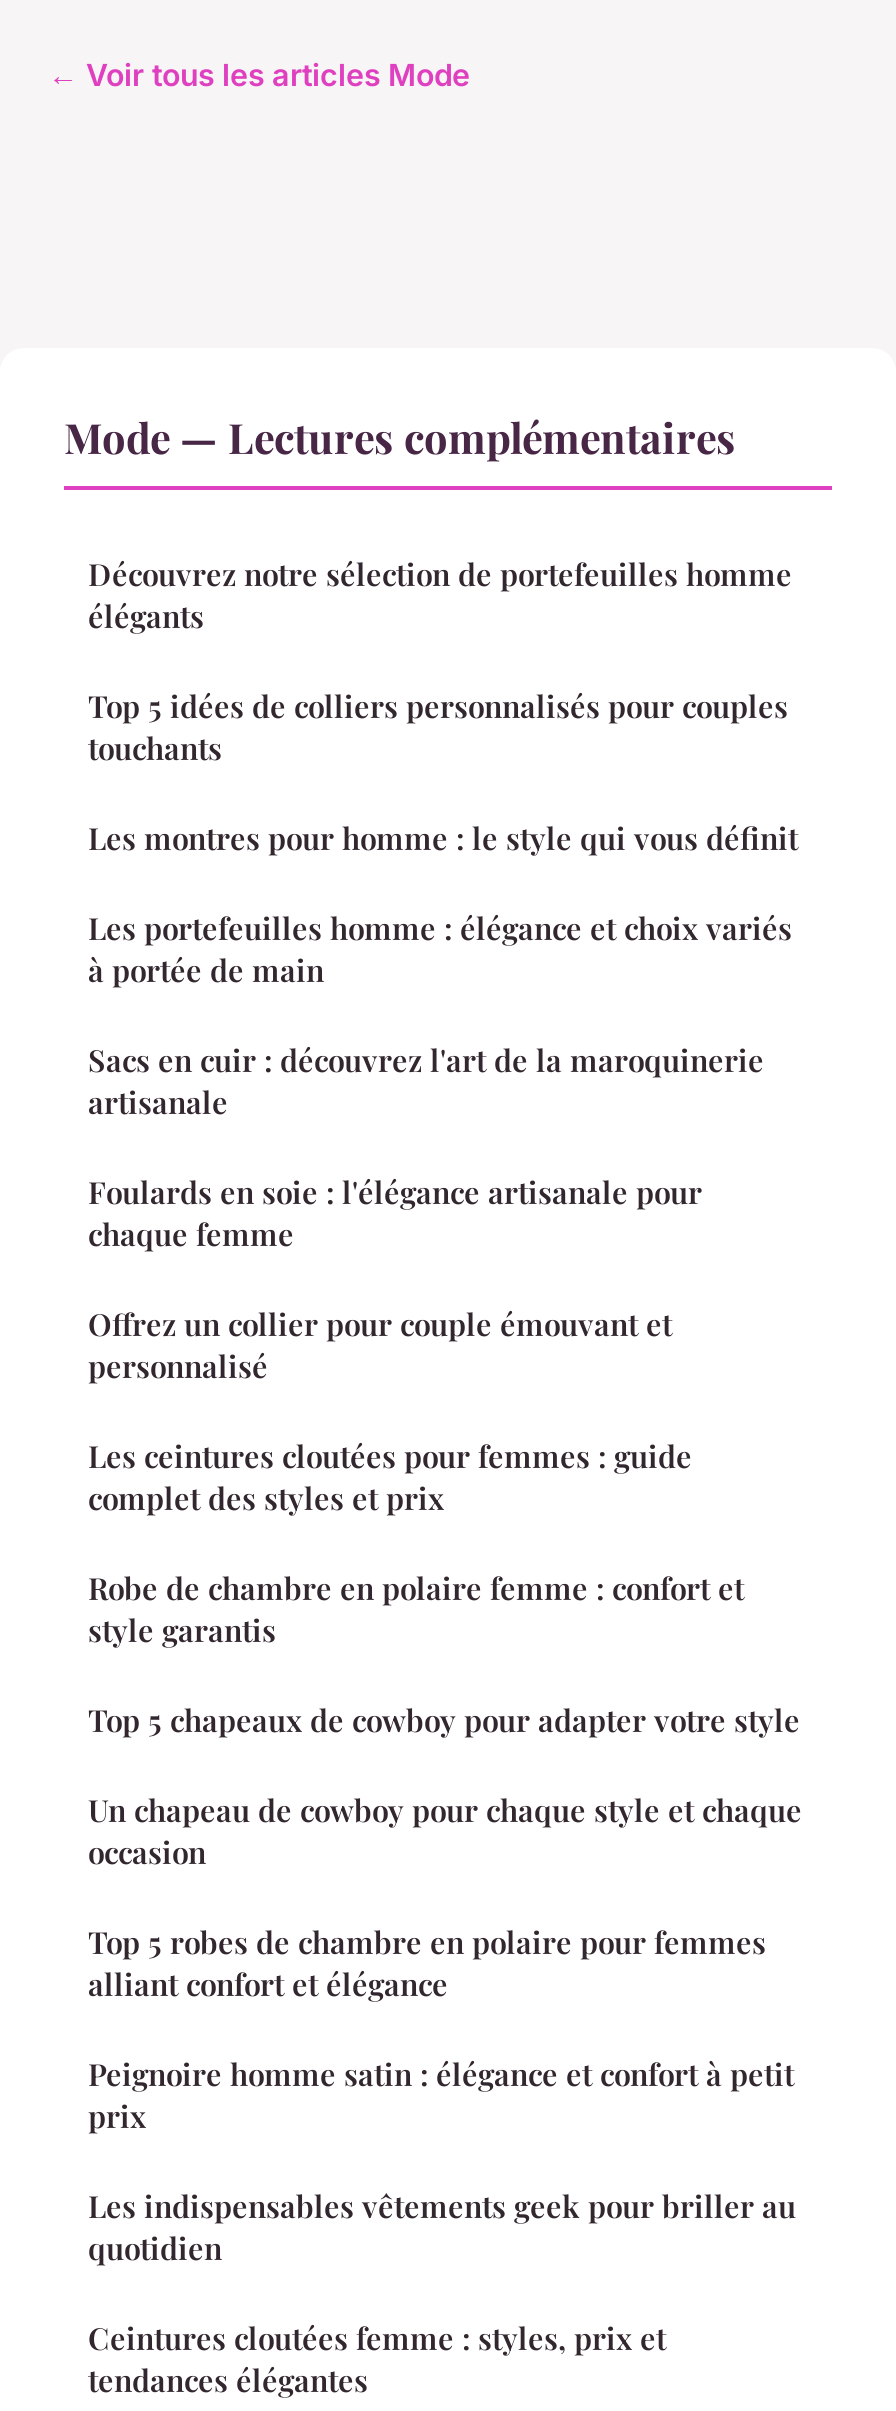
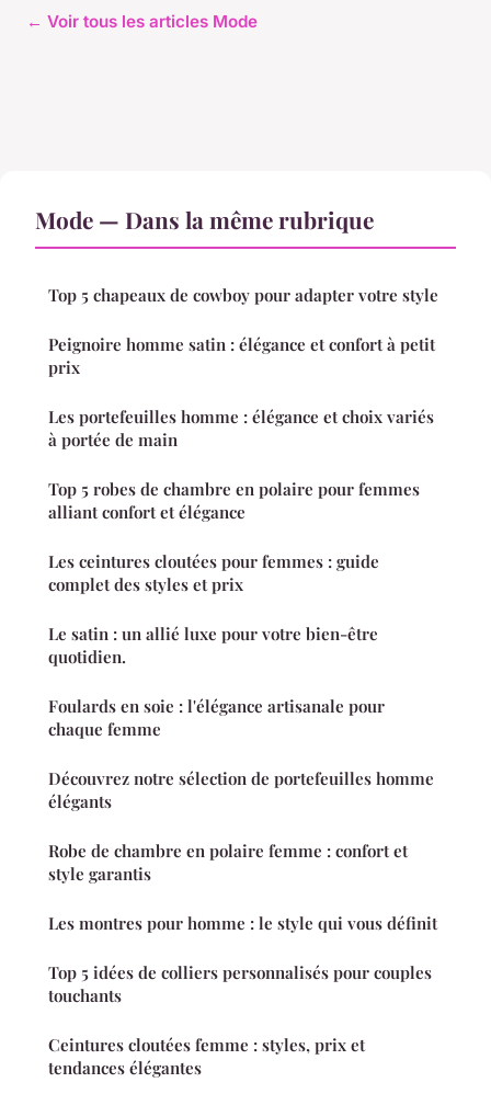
[64,408,764,1386] Mode — Lectures complémentaires | Sacs en cuir : découvrez l'art de la maroquinerie | artisanale | Offrez un collier pour couple émouvant et | personnalisé -> [35,204,374,235] Mode — Dans la même rubrique
moved [88,554,798,1650] -> [48,695,437,1006]: Foulards en soie : l'élégance artisanale pour | chaque femme | Découvrez notre sélection de portefeuilles homme | ... | Top 5 idées de colliers personnalisés pour couples | touchants
moved [88,908,792,990] -> [48,406,434,451]: Les portefeuilles homme : élégance et choix variés | à portée de main
moved [88,1436,692,1518] -> [48,550,379,595]: Les ceintures cloutées pour femmes : guide | complet des styles et prix
moved [88,1700,800,1740] -> [48,284,438,306]: Top 5 chapeaux de cowboy pour adapter votre style
[88,1790,802,1872] Un chapeau de cowboy pour chaque style et chaque | occasion -> none
moved [88,1922,766,2004] -> [48,478,420,523]: Top 5 robes de chambre en polaire pour femmes | alliant confort et élégance
moved [88,2054,794,2136] -> [48,333,435,378]: Peignoire homme satin : élégance et confort à petit | prix
[88,2186,796,2268] Les indispensables vêtements geek pour briller au | quotidien -> [48,623,378,668] Le satin : un allié luxe pour votre bien-être | quotidien.

